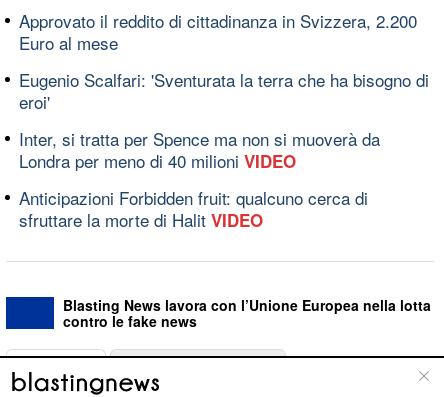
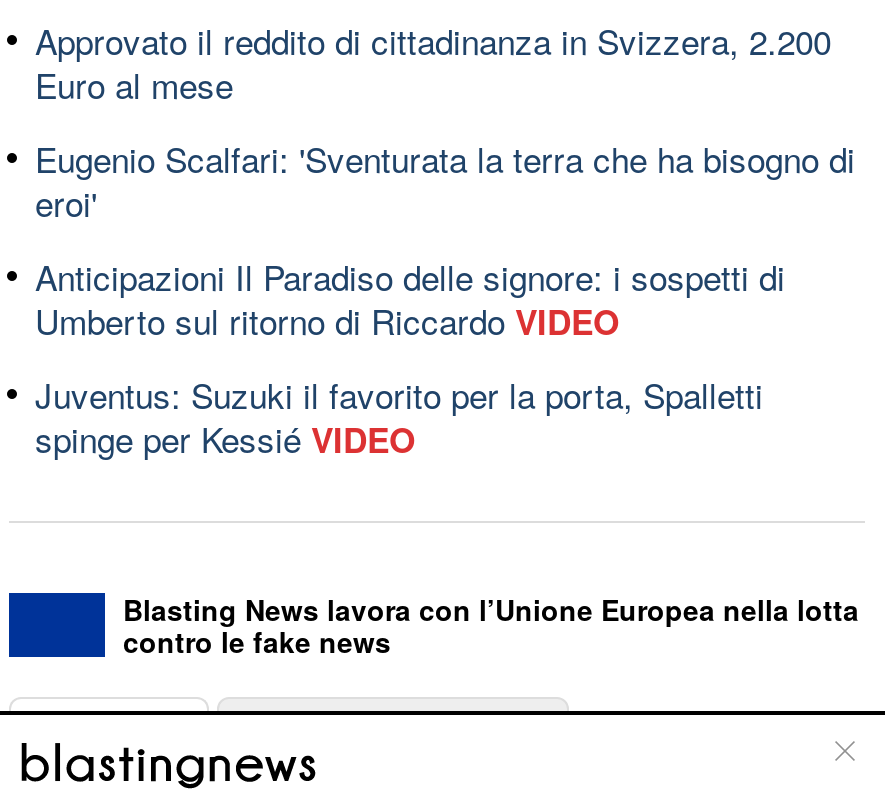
[19,125,380,172] Inter, si tratta per Spence ma non si muoverà da | Londra per meno di 40 milioniVIDEO -> [35,250,785,344] Anticipazioni Il Paradiso delle signore: i sospetti di | Umberto sul ritorno di RiccardoVIDEO
[19,184,368,231] Anticipazioni Forbidden fruit: qualcuno cerca di | sfruttare la morte di Halit VIDEO -> [35,368,763,462] Juventus: Suzuki il favorito per la porta, Spalletti | spinge per Kessié VIDEO

